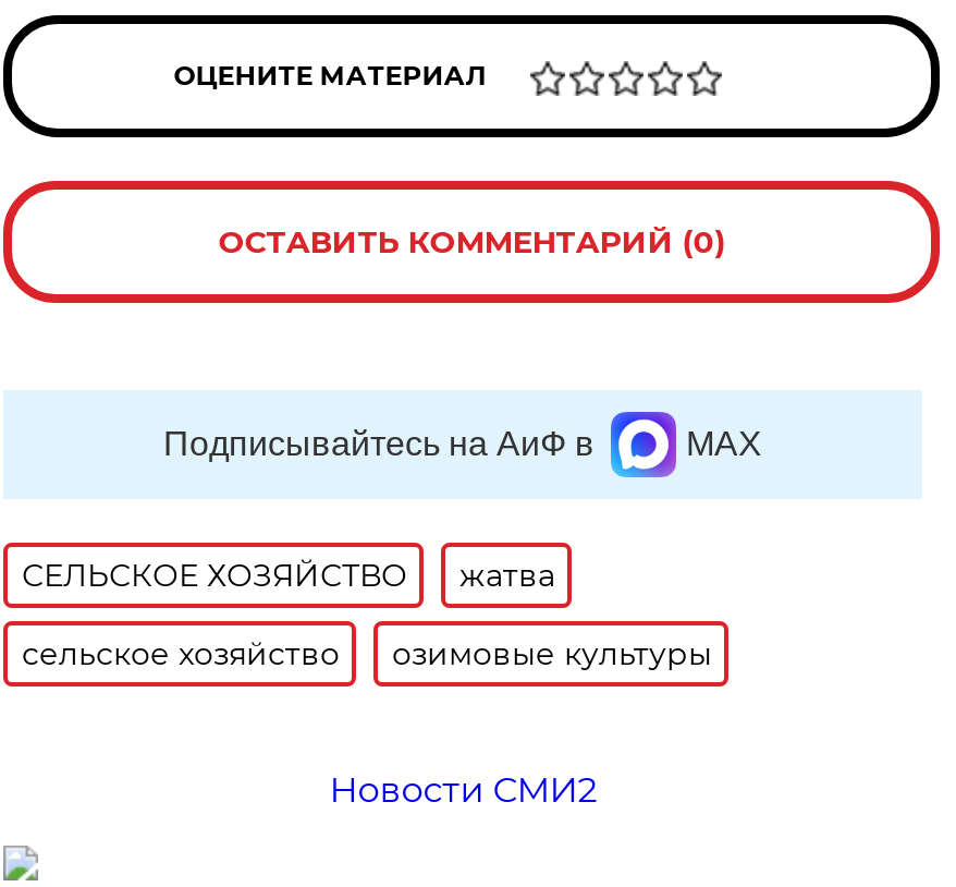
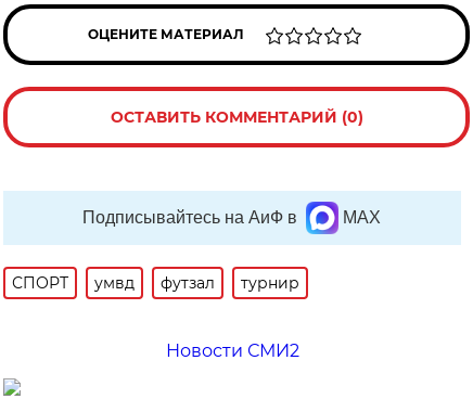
[22,556,712,673] СЕЛЬСКОЕ ХОЗЯЙСТВО | жатва | сельское хозяйство | озимовые культуры -> [12,273,300,293] СПОРТ | умвд | футзал | турнир

